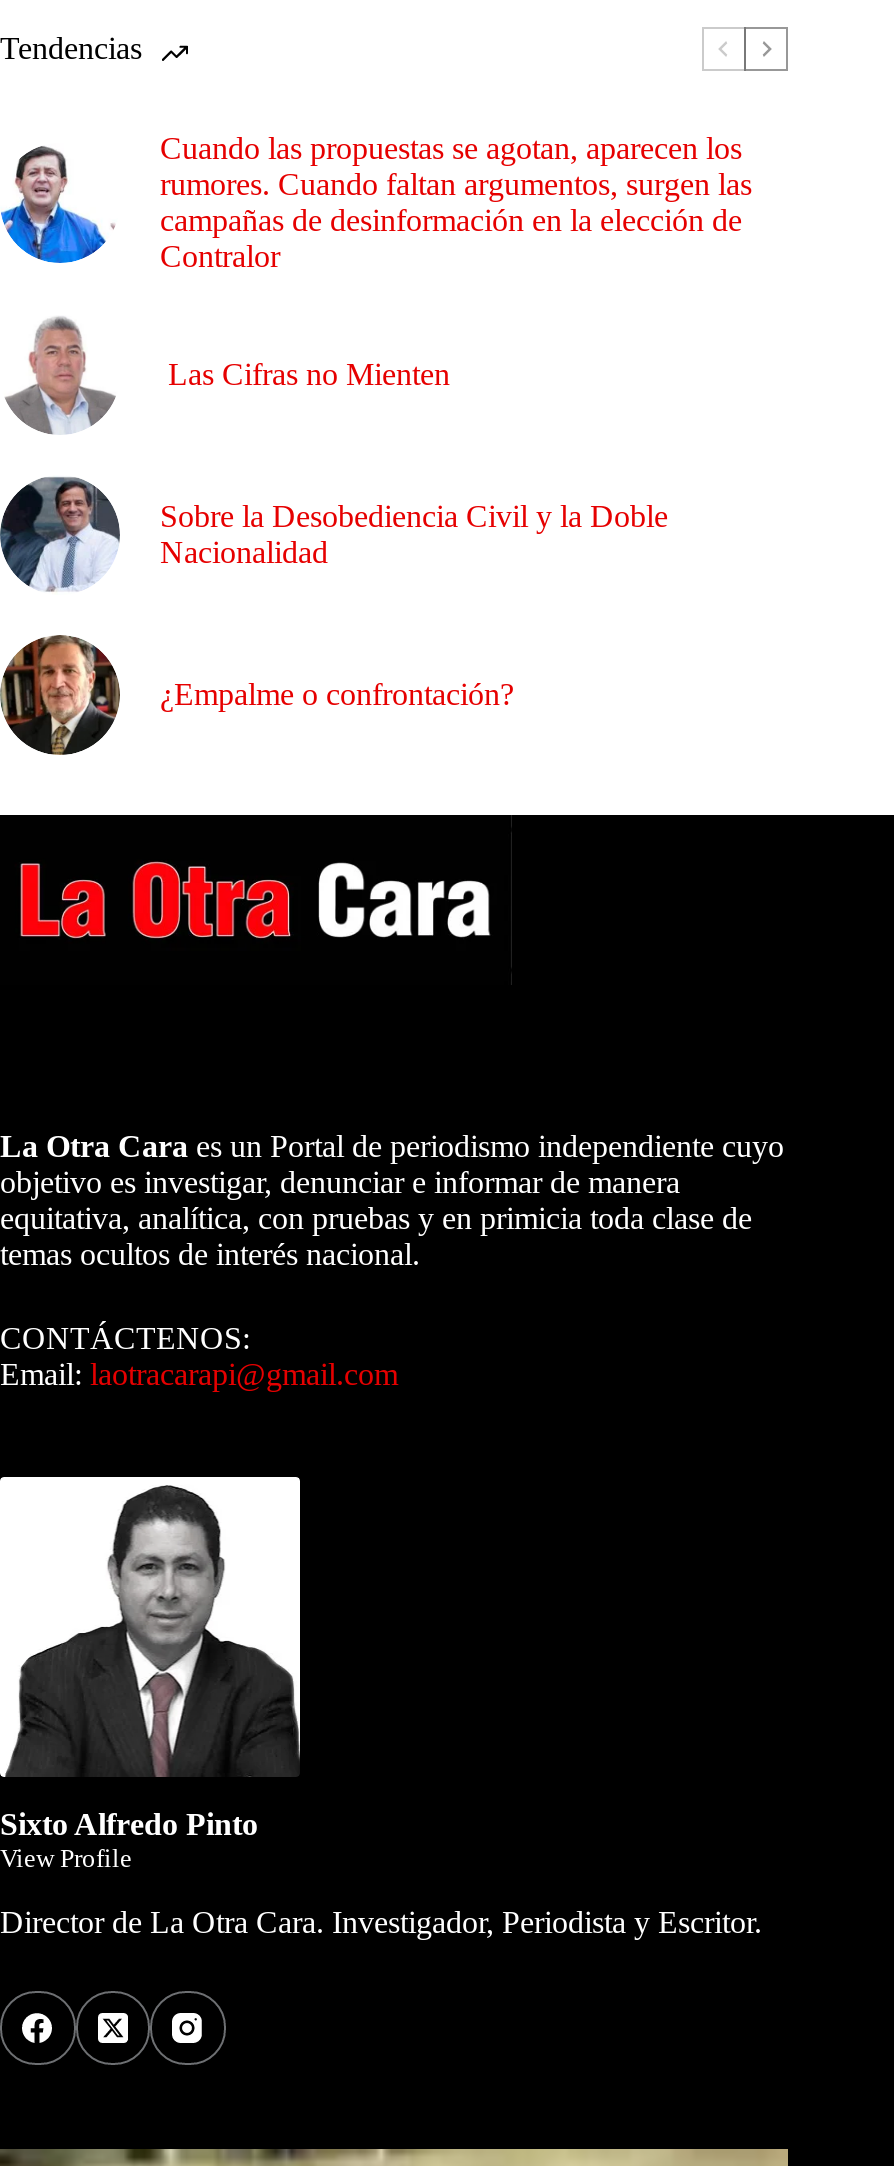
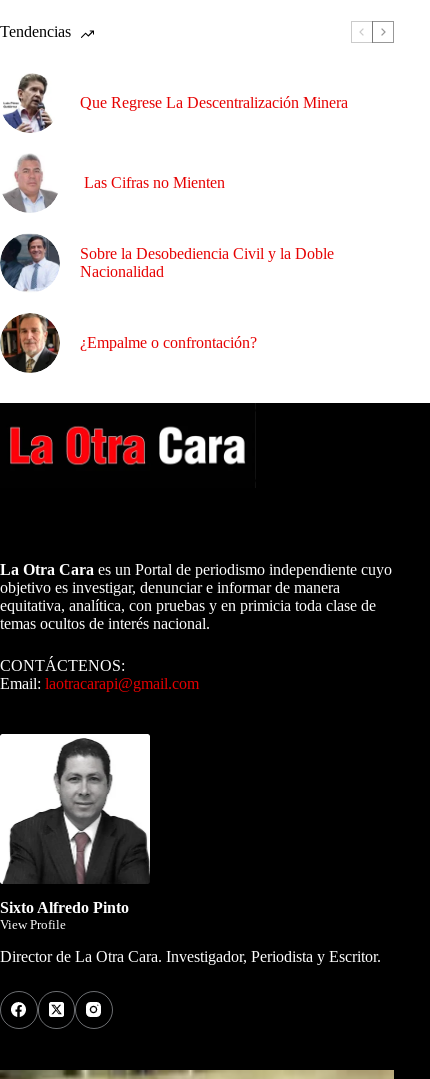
[6,131,752,273] [image] | Cuando las propuestas se agotan, aparecen los | rumores. Cuando faltan argumentos, surgen las | campañas de desinformación en la elección de | Contralor -> [3,73,348,134] [image] | Que Regrese La Descentralización Minera

